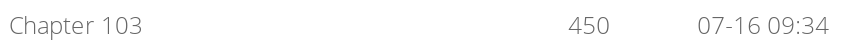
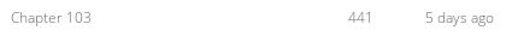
[568,9,829,43] 450 | 07-16 09:34 -> [348,8,494,28] 441 | 5 days ago

